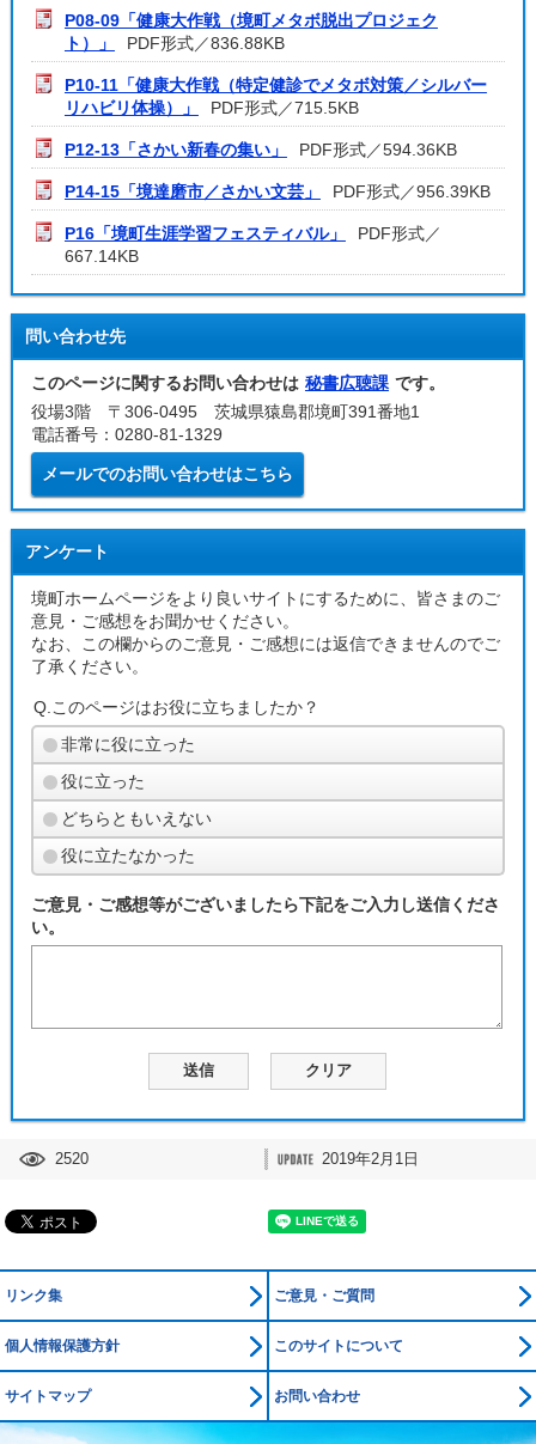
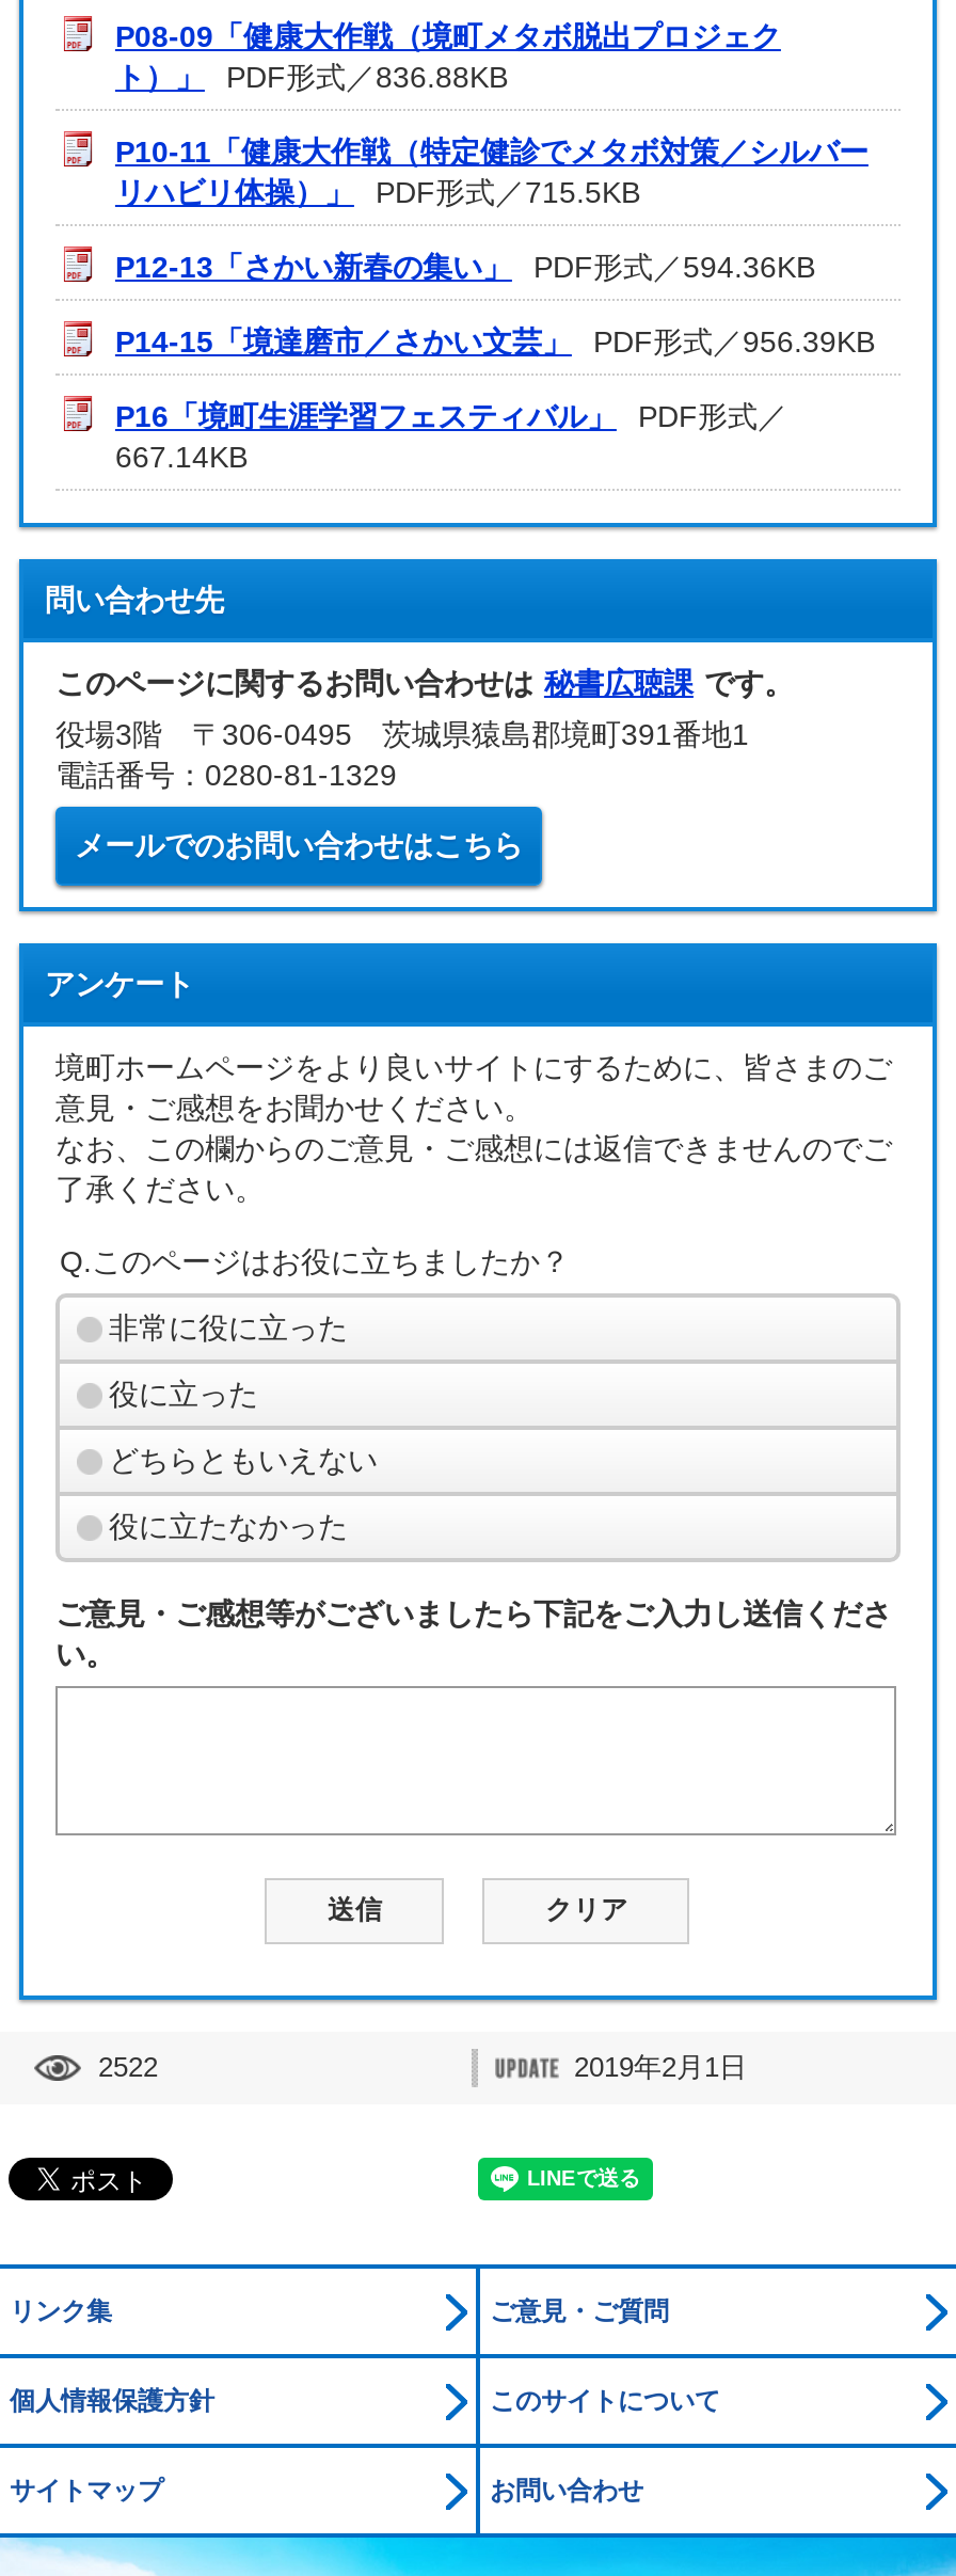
[55,1150,89,1168] 2520 -> [98,2051,158,2083] 2522

